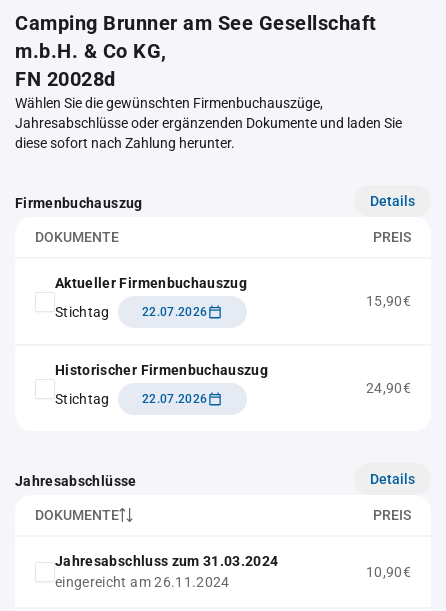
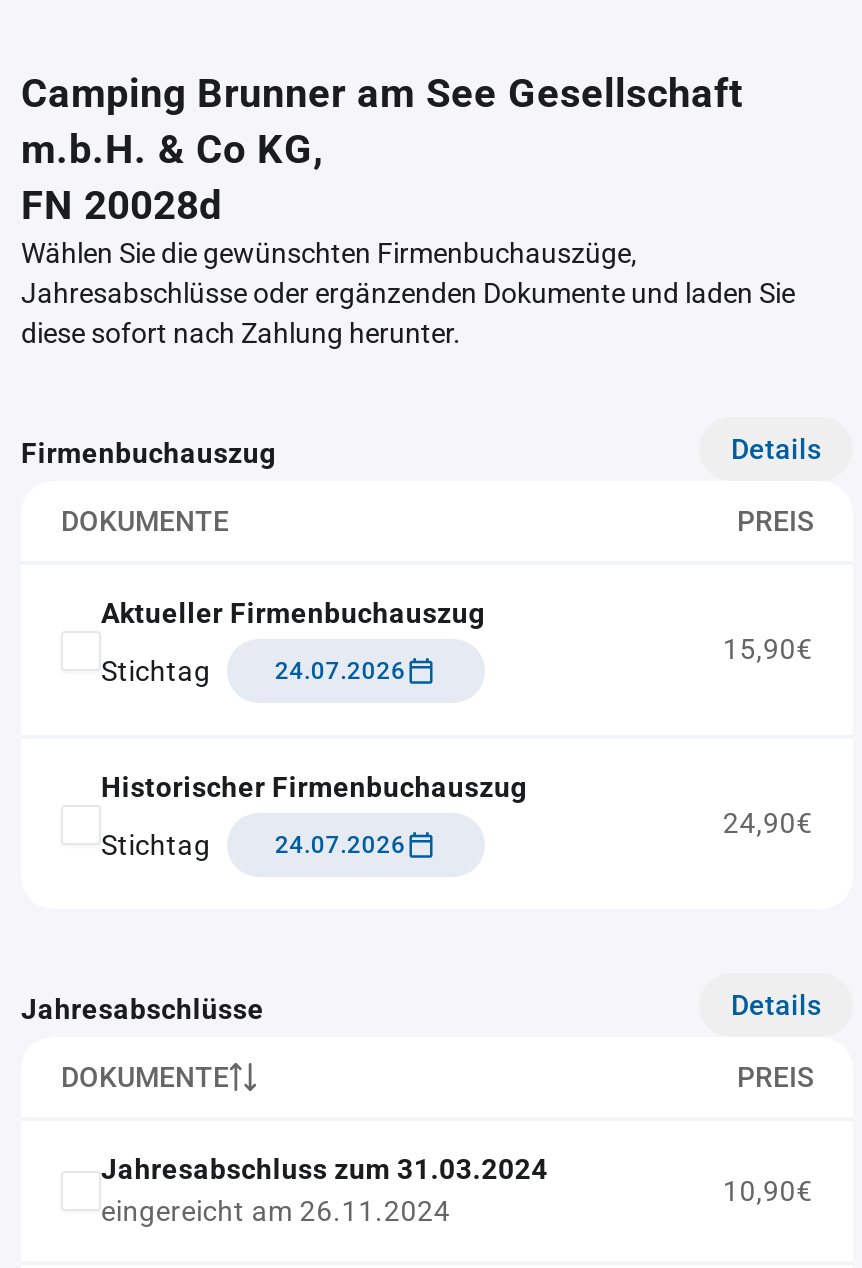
[142,305,207,319] 22.07.2026 -> [275,657,406,685] 24.07.2026
[142,392,207,406] 22.07.2026 -> [275,831,406,859] 24.07.2026

